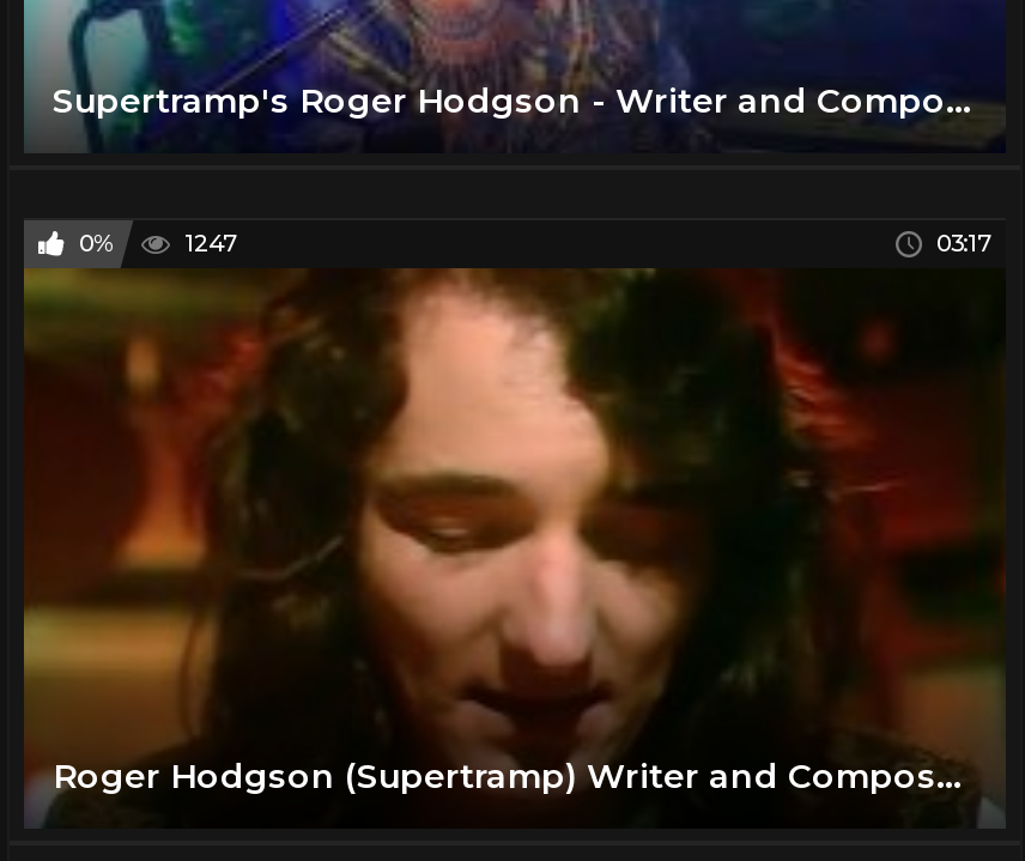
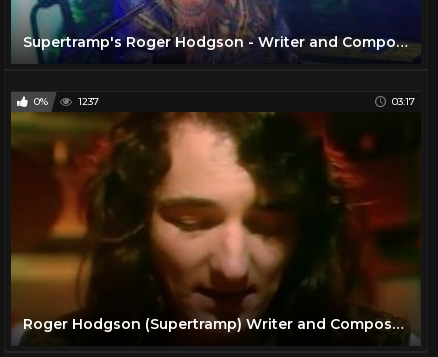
[184,227,237,258] 1247 -> [78,95,99,108] 1237

